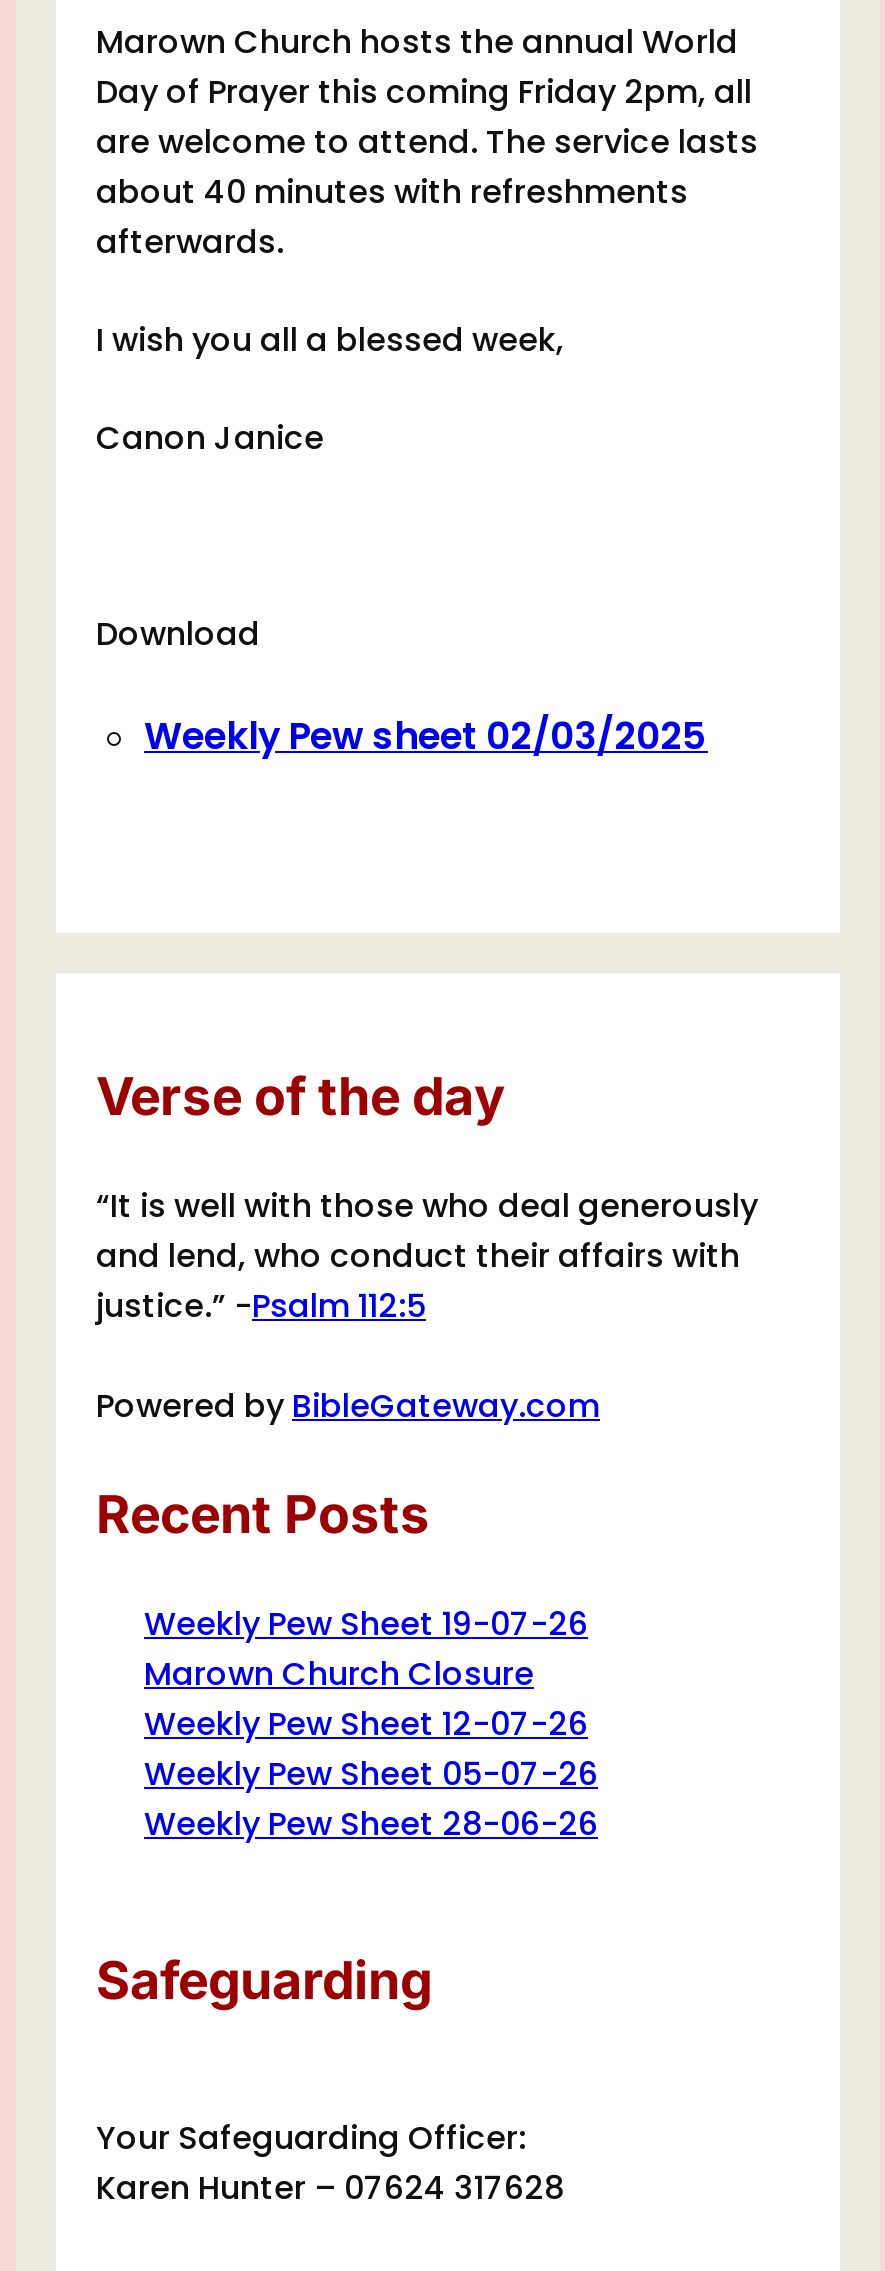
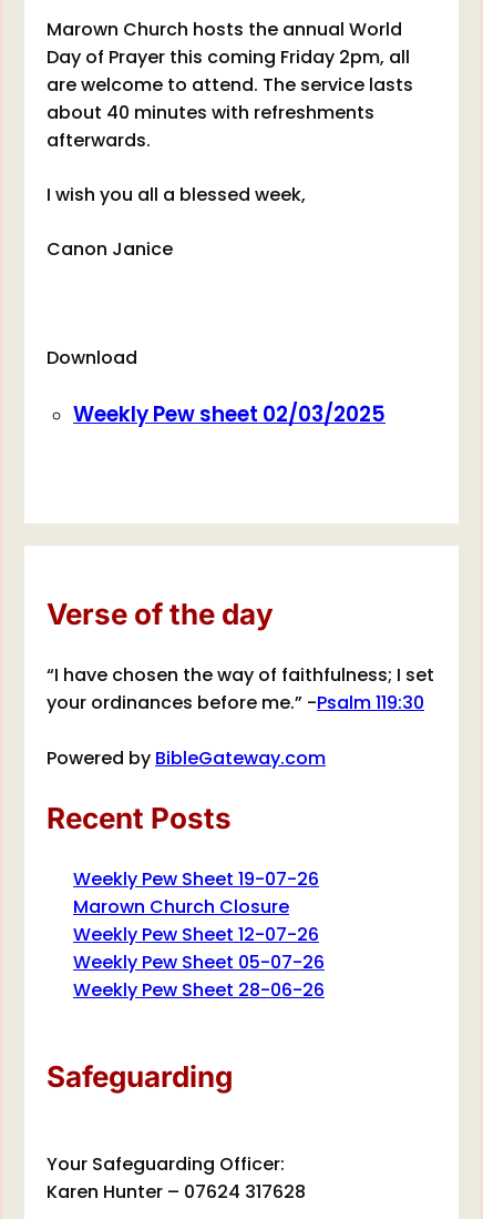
[96,1183,758,1329] “It is well with those who deal generously | and lend, who conduct their affairs with | justice.” -Psalm 112:5 -> [47,662,434,715] “I have chosen the way of faithfulness; I set | your ordinances before me.” -Psalm 119:30

